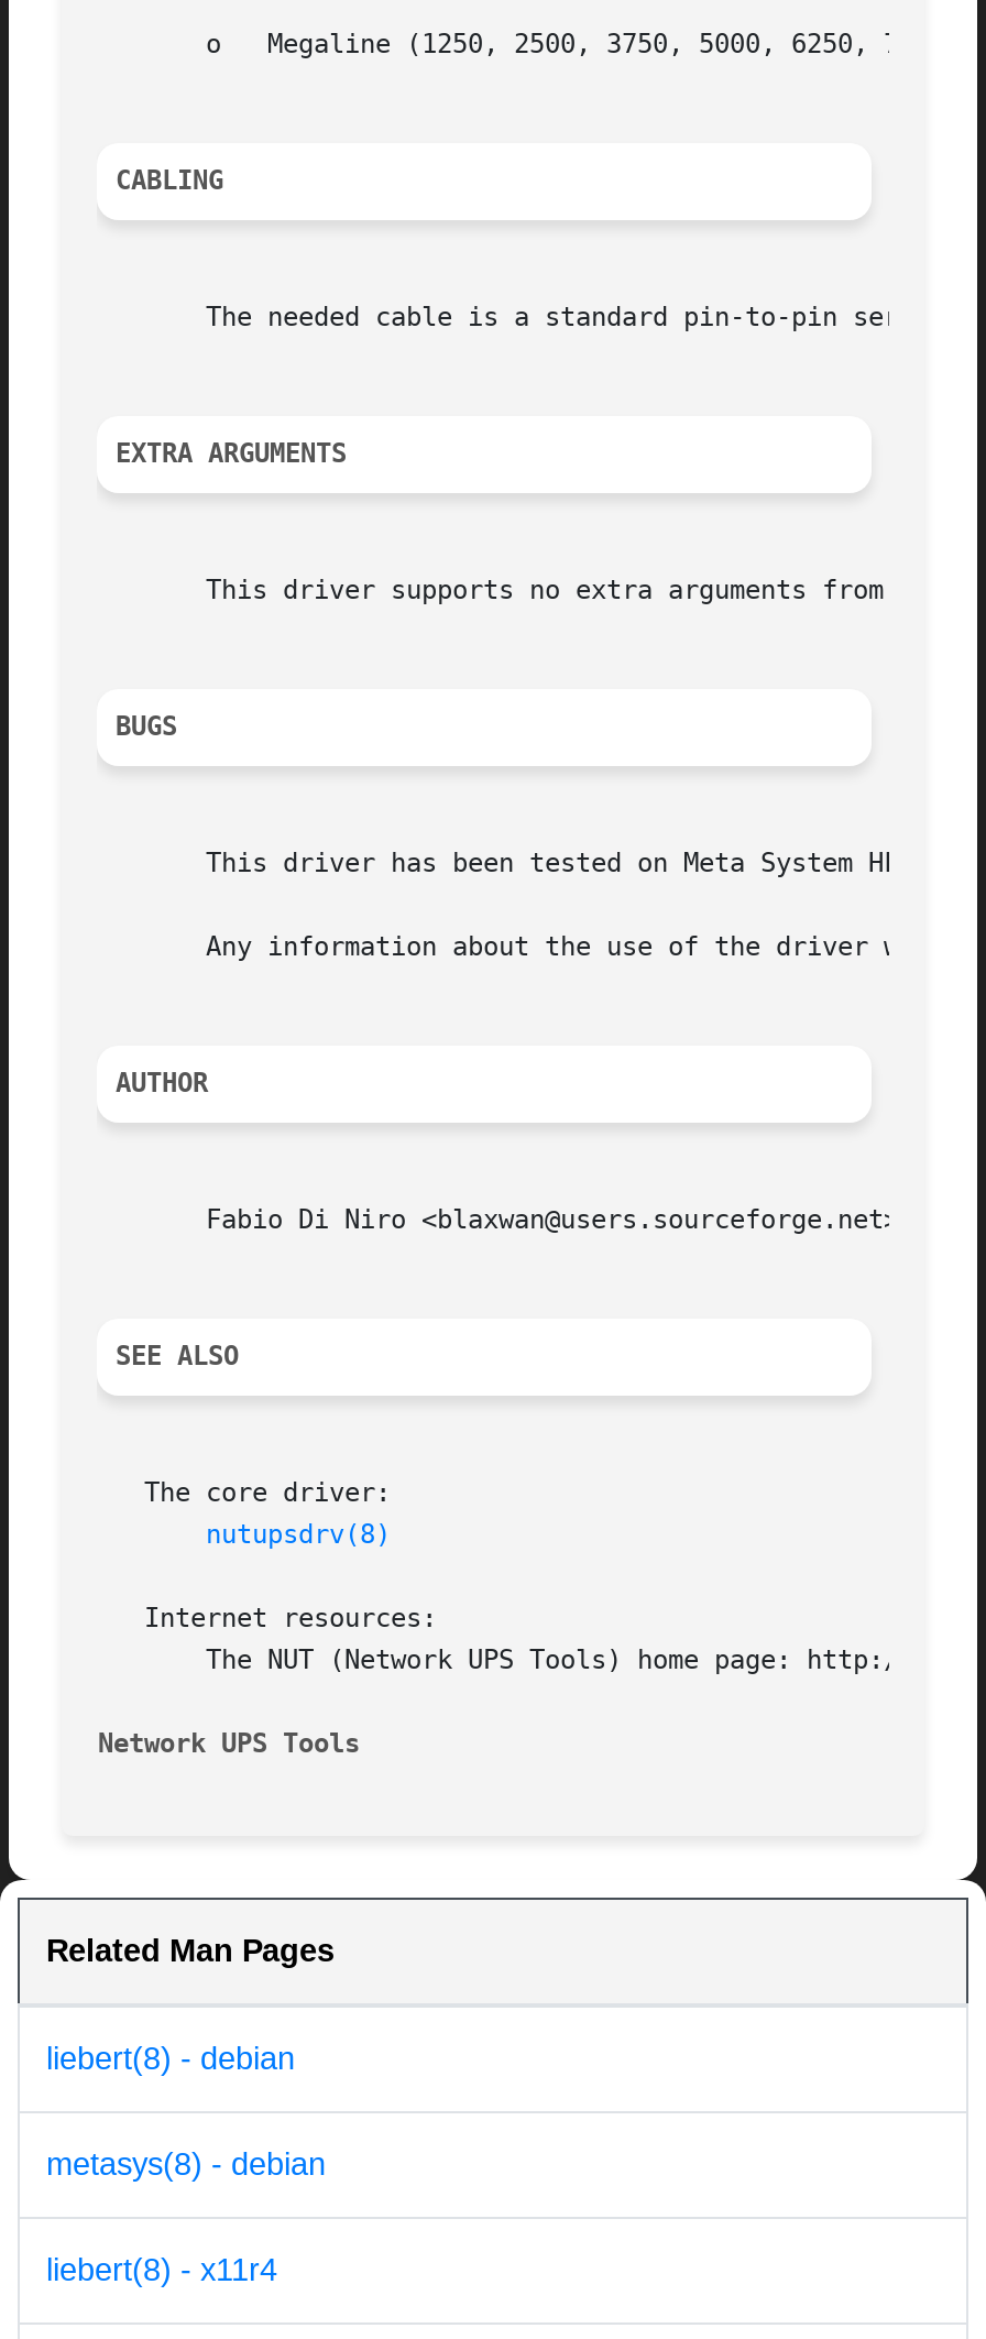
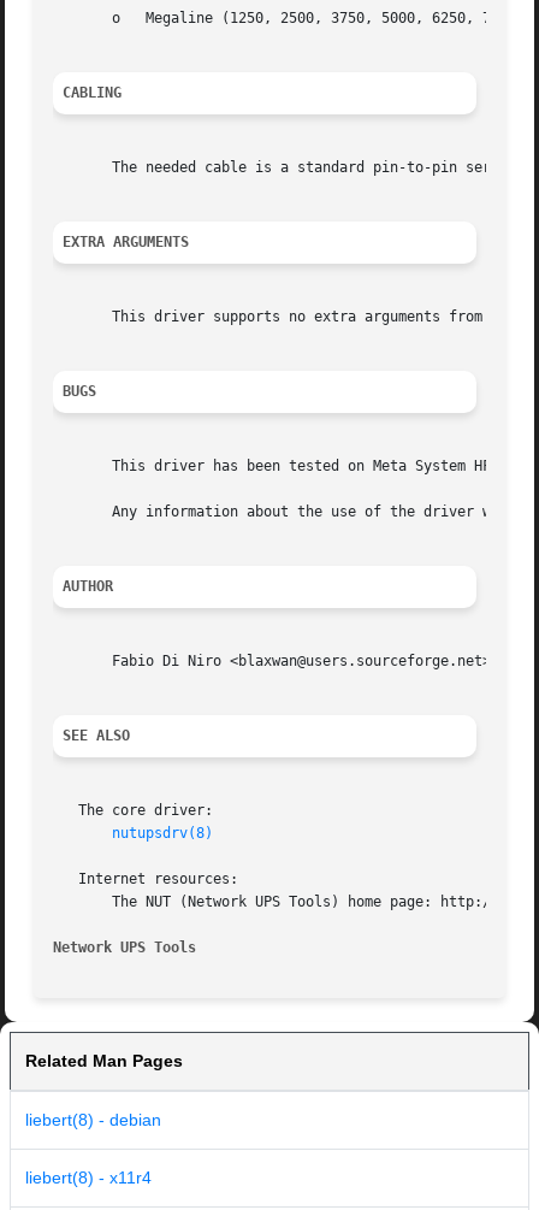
[46,2147,326,2182] metasys(8) - debian -> none

